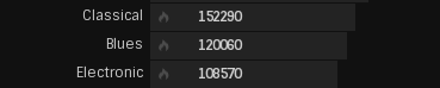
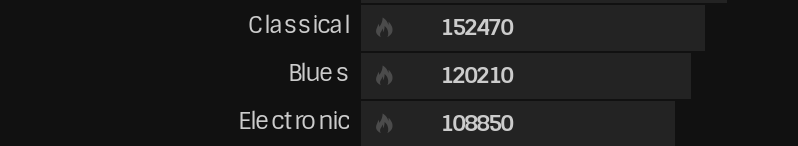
[197,8,240,25] 152290 -> [440,13,512,41] 152470
[197,37,240,53] 120060 -> [440,61,512,89] 120210
[197,65,240,82] 108570 -> [440,109,512,137] 108850

